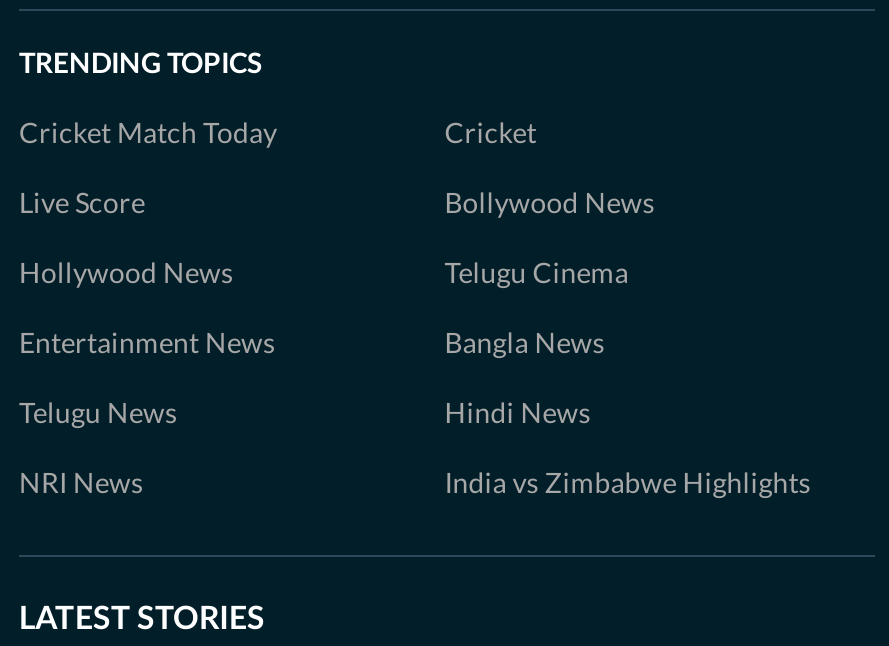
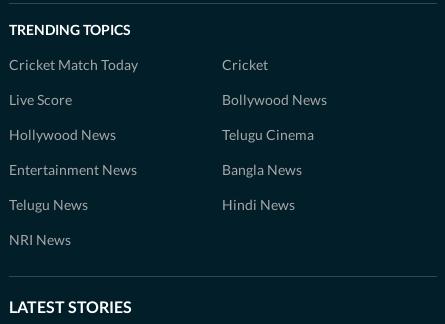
[444,465,810,499] India vs Zimbabwe Highlights -> none

